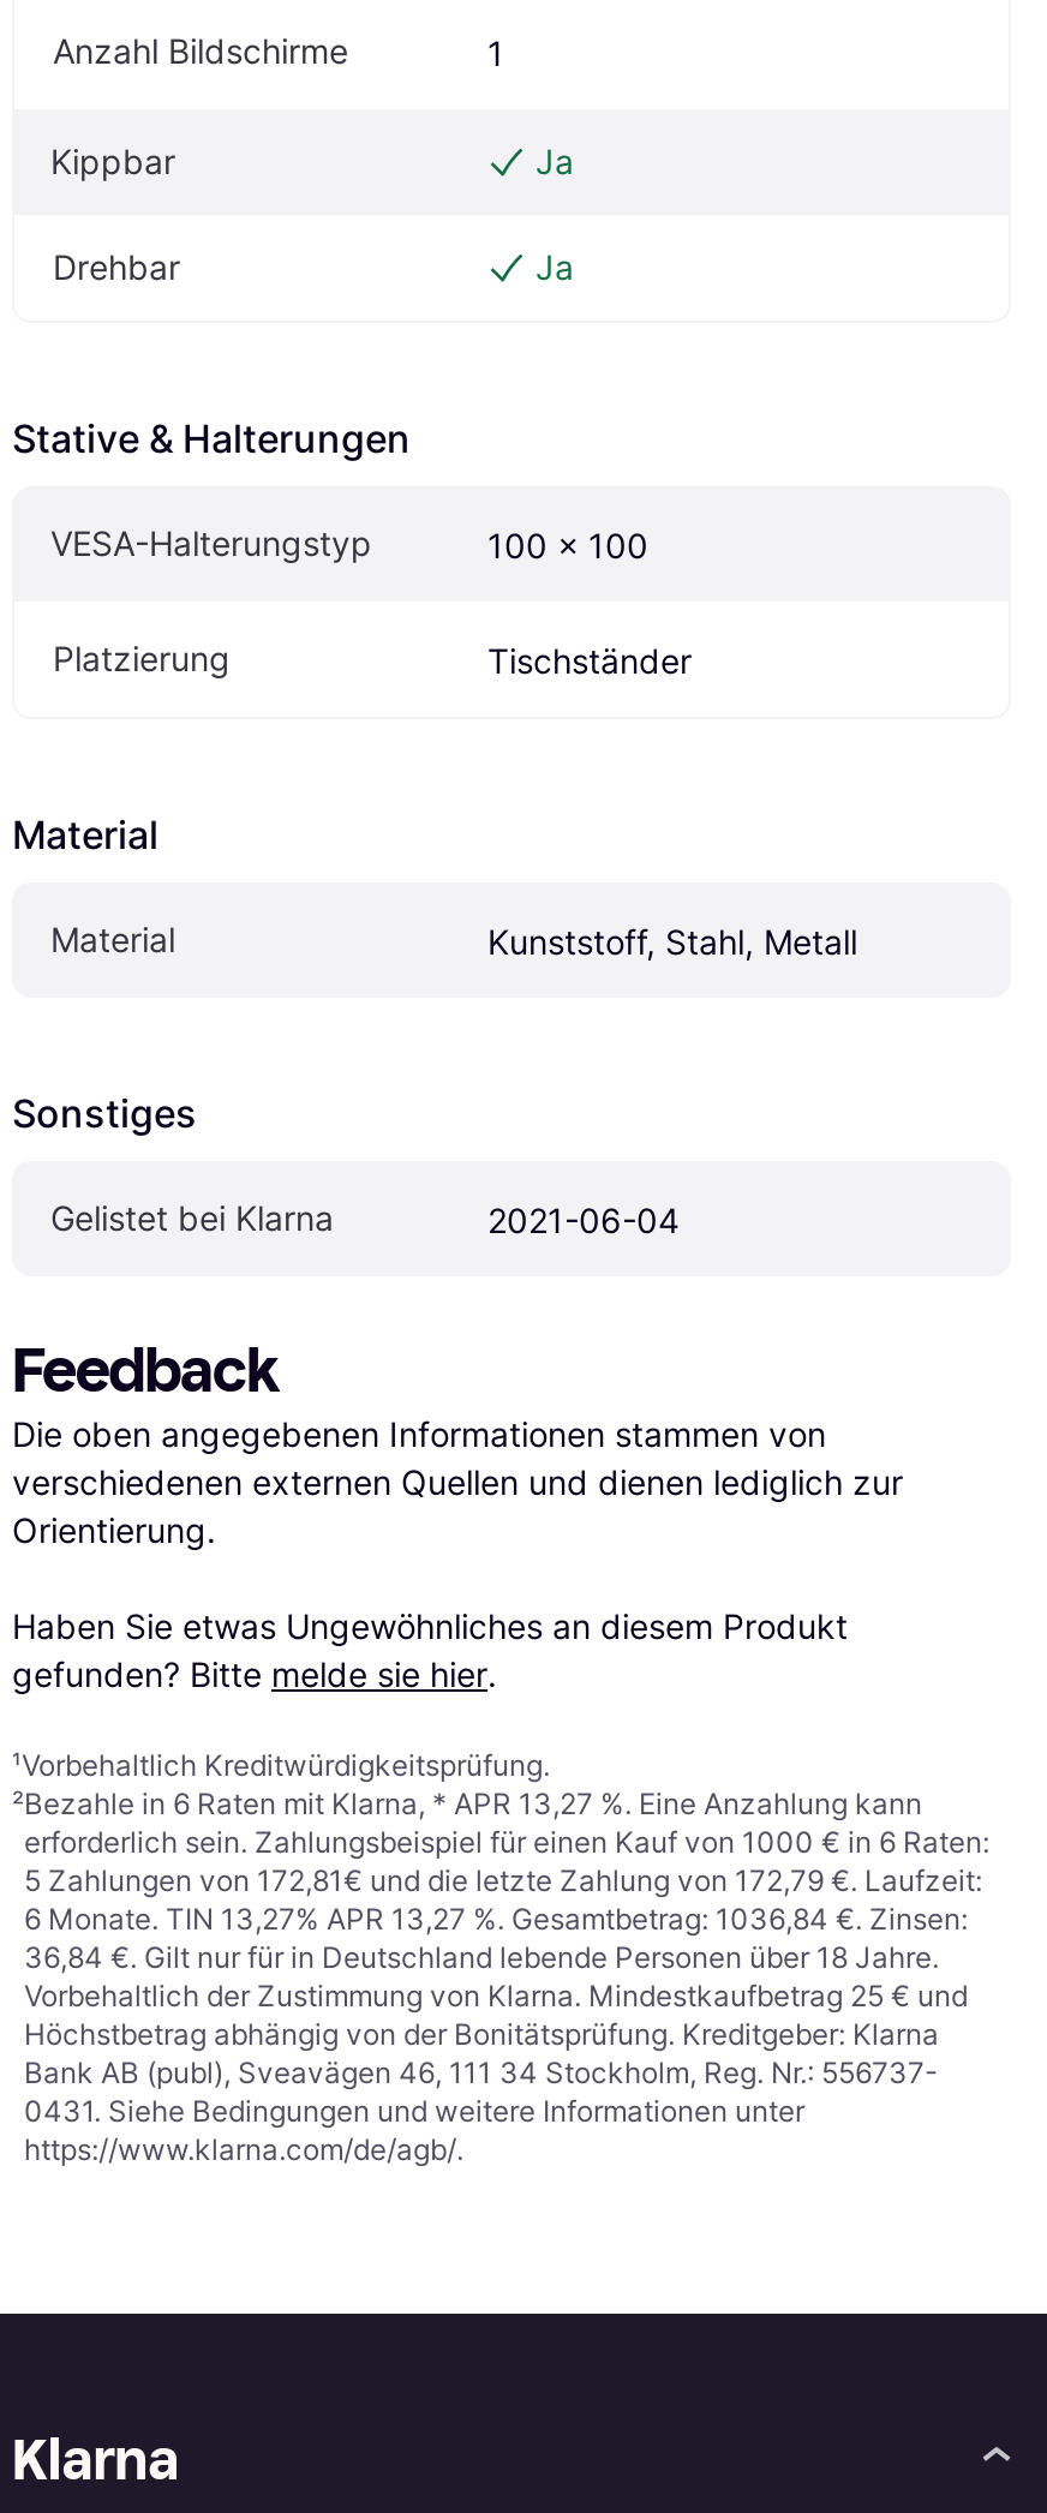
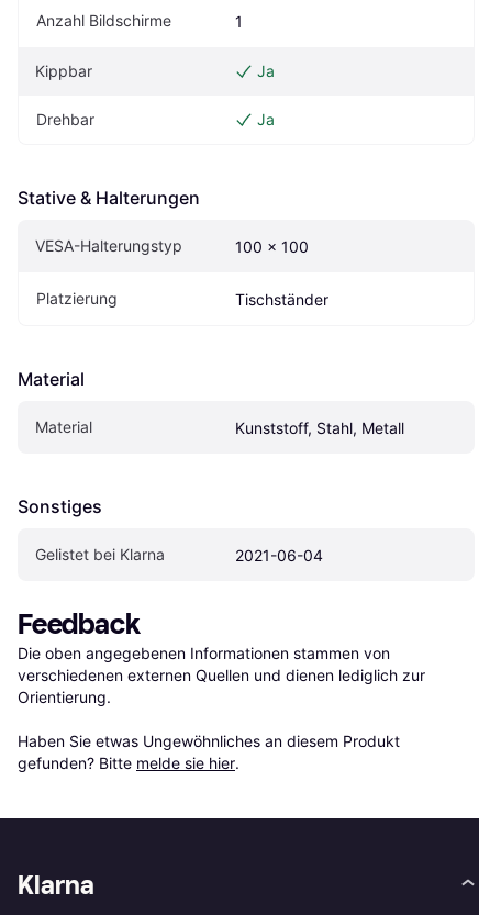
[12,1748,989,2168] ¹Vorbehaltlich Kreditwürdigkeitsprüfung. | ²Bezahle in 6 Raten mit Klarna, * APR 13,27 %. Eine Anzahlung kann | erforderlich sein. Zahlungsbeispiel für einen Kauf von 1000 € in 6 Raten: | 5 Zahlungen von 172,81€ und die letzte Zahlung von 172,79 €. Laufzeit: | 6 Monate. TIN 13,27% APR 13,27 %. Gesamtbetrag: 1036,84 €. Zinsen: | 36,84 €. Gilt nur für in Deutschland lebende Personen über 18 Jahre. | Vorbehaltlich der Zustimmung von Klarna. Mindestkaufbetrag 25 € und | Höchstbetrag abhängig von der Bonitätsprüfung. Kreditgeber: Klarna | Bank AB (publ), Sveavägen 46, 111 34 Stockholm, Reg. Nr.: 556737- | 0431. Siehe Bedingungen und weitere Informationen unter | https://www.klarna.com/de/agb/. -> none

